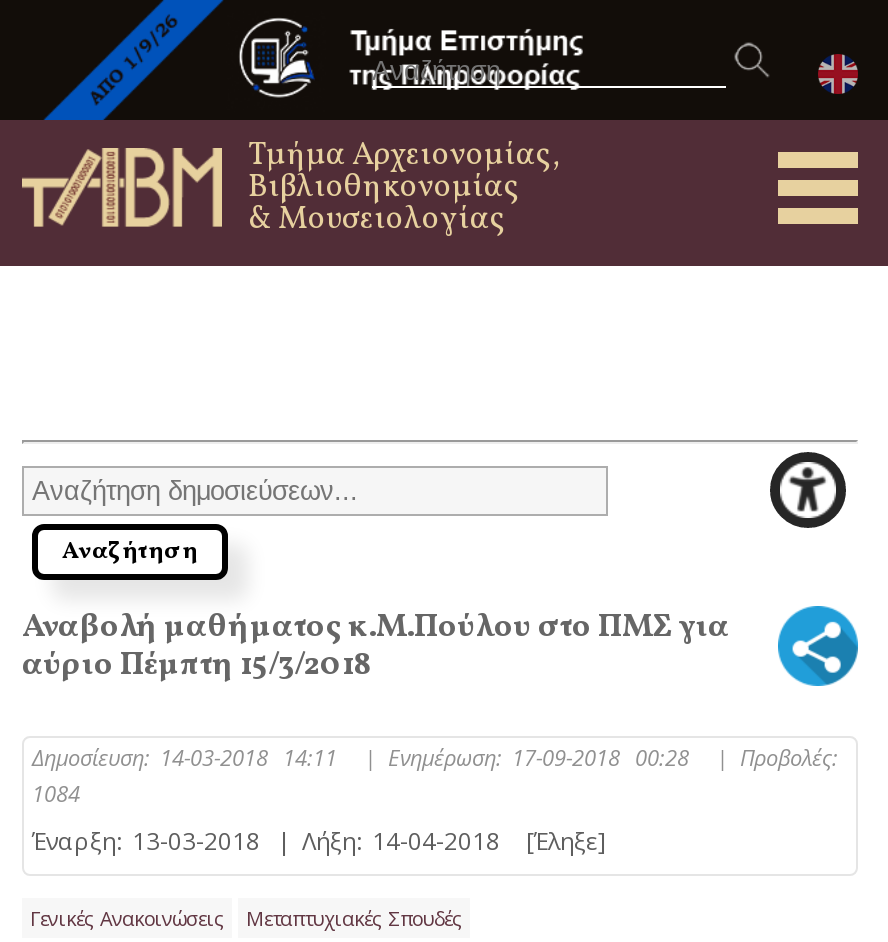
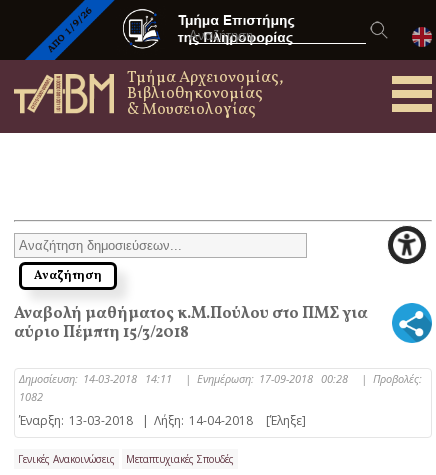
[32,778,80,808] 1084 -> [19,389,43,404] 1082

